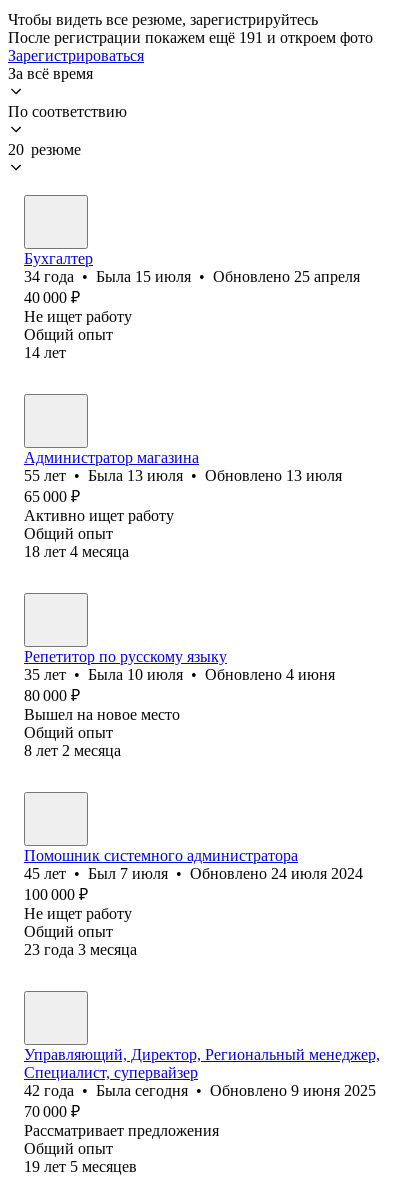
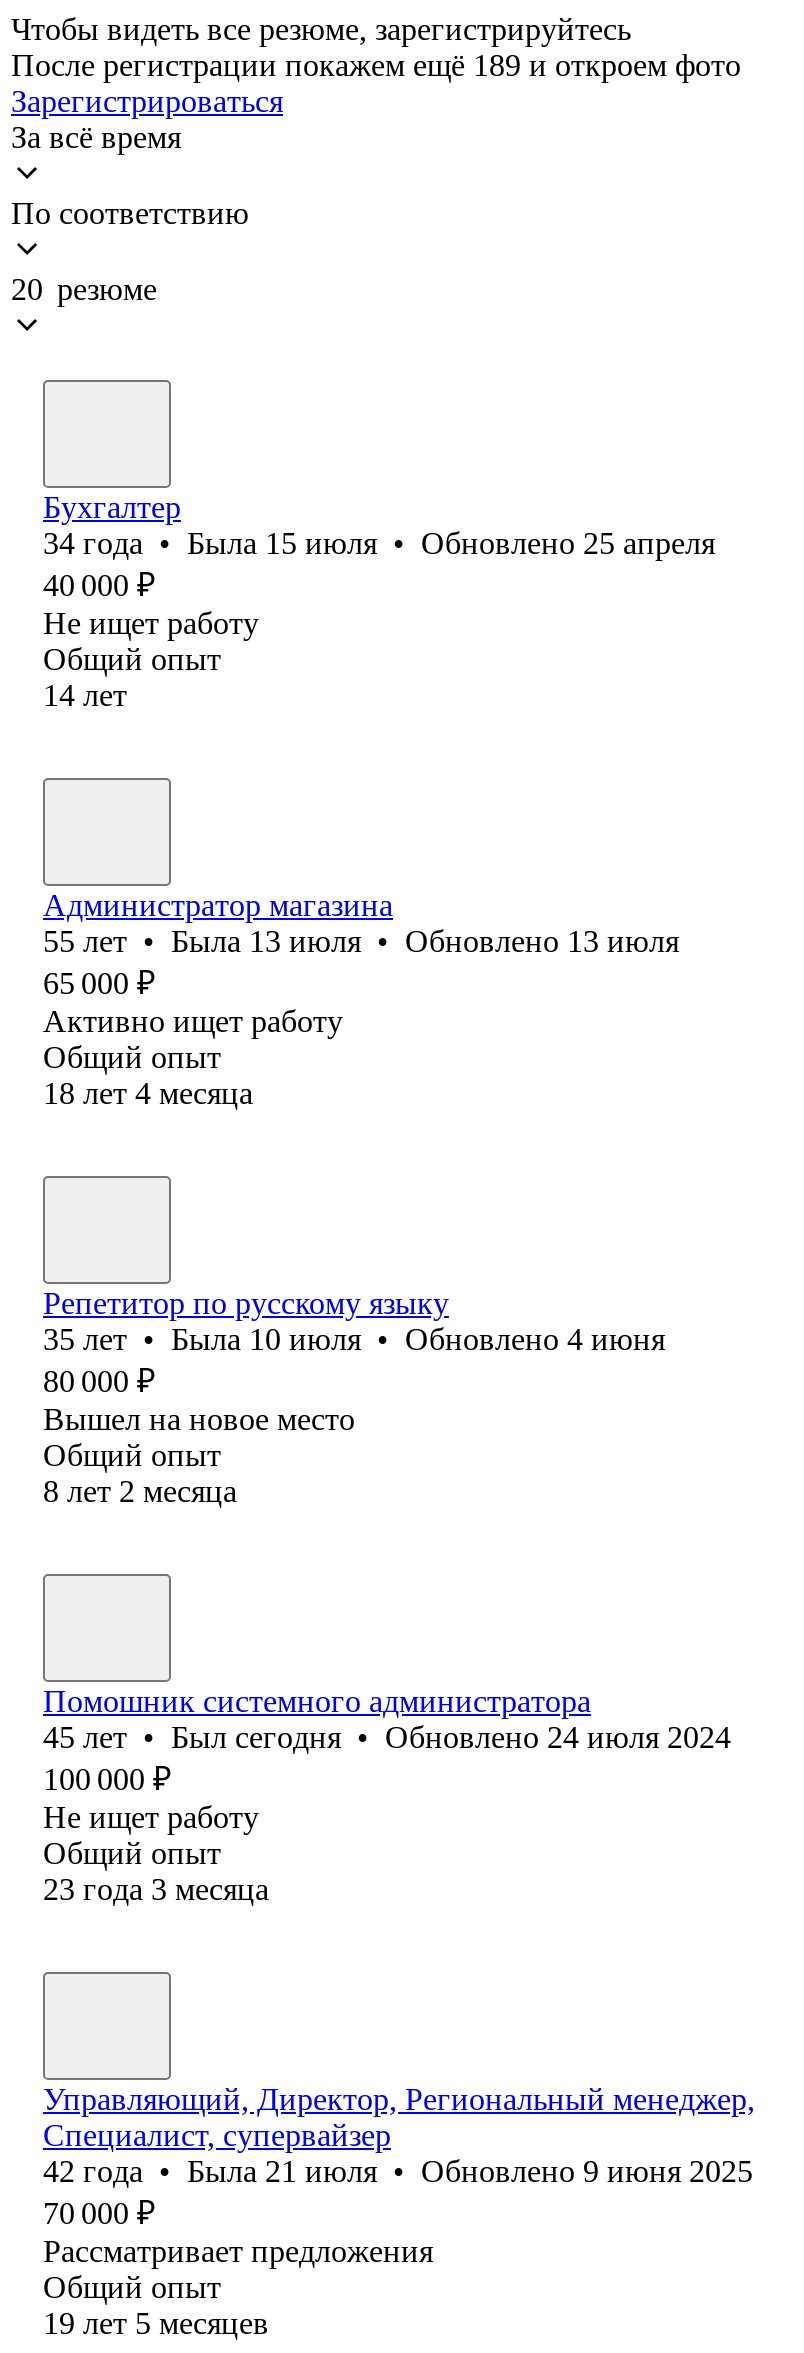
[8,29,373,46] После регистрации покажем ещё 191 и откроем фото -> [11,48,741,82] После регистрации покажем ещё 189 и откроем фото
[24,865,363,882] 45 лет • Был 7 июля • Обновлено 24 июля 2024 -> [43,1720,731,1754] 45 лет • Был сегодня • Обновлено 24 июля 2024
[24,1082,376,1099] 42 года • Была сегодня • Обновлено 9 июня 2025 -> [43,2154,753,2188] 42 года • Была 21 июля • Обновлено 9 июня 2025

